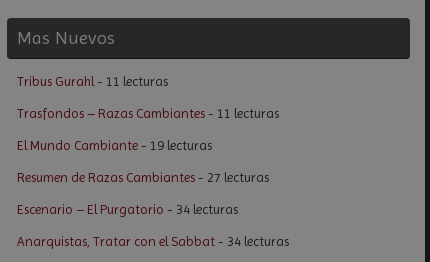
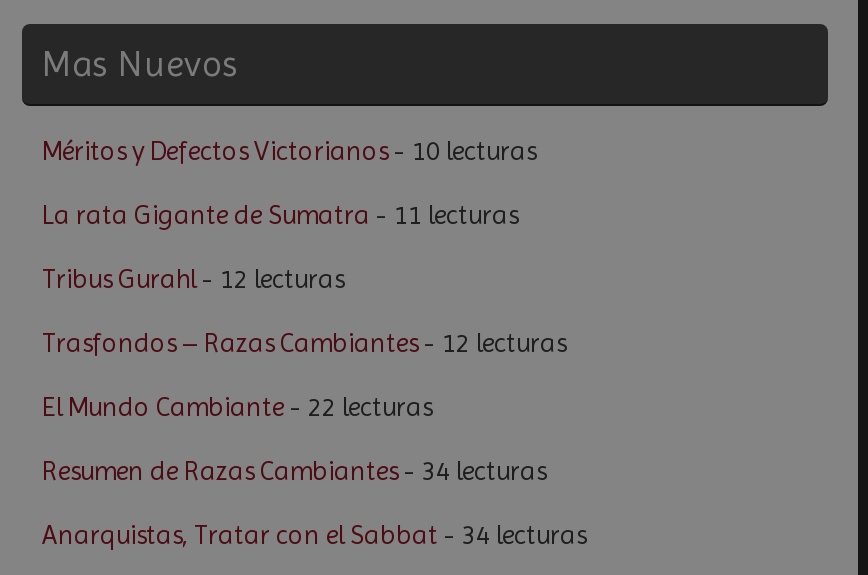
[17,74,279,217] Tribus Gurahl - 11 lecturas | Trasfondos – Razas Cambiantes - 11 lecturas | El Mundo Cambiante - 19 lecturas | Resumen de Razas Cambiantes - 27 lecturas | Escenario – El Purgatorio - 34 lecturas -> [42,137,566,487] Méritos y Defectos Victorianos - 10 lecturas | La rata Gigante de Sumatra - 11 lecturas | Tribus Gurahl - 12 lecturas | Trasfondos – Razas Cambiantes - 12 lecturas | El Mundo Cambiante - 22 lecturas | Resumen de Razas Cambiantes - 34 lecturas

